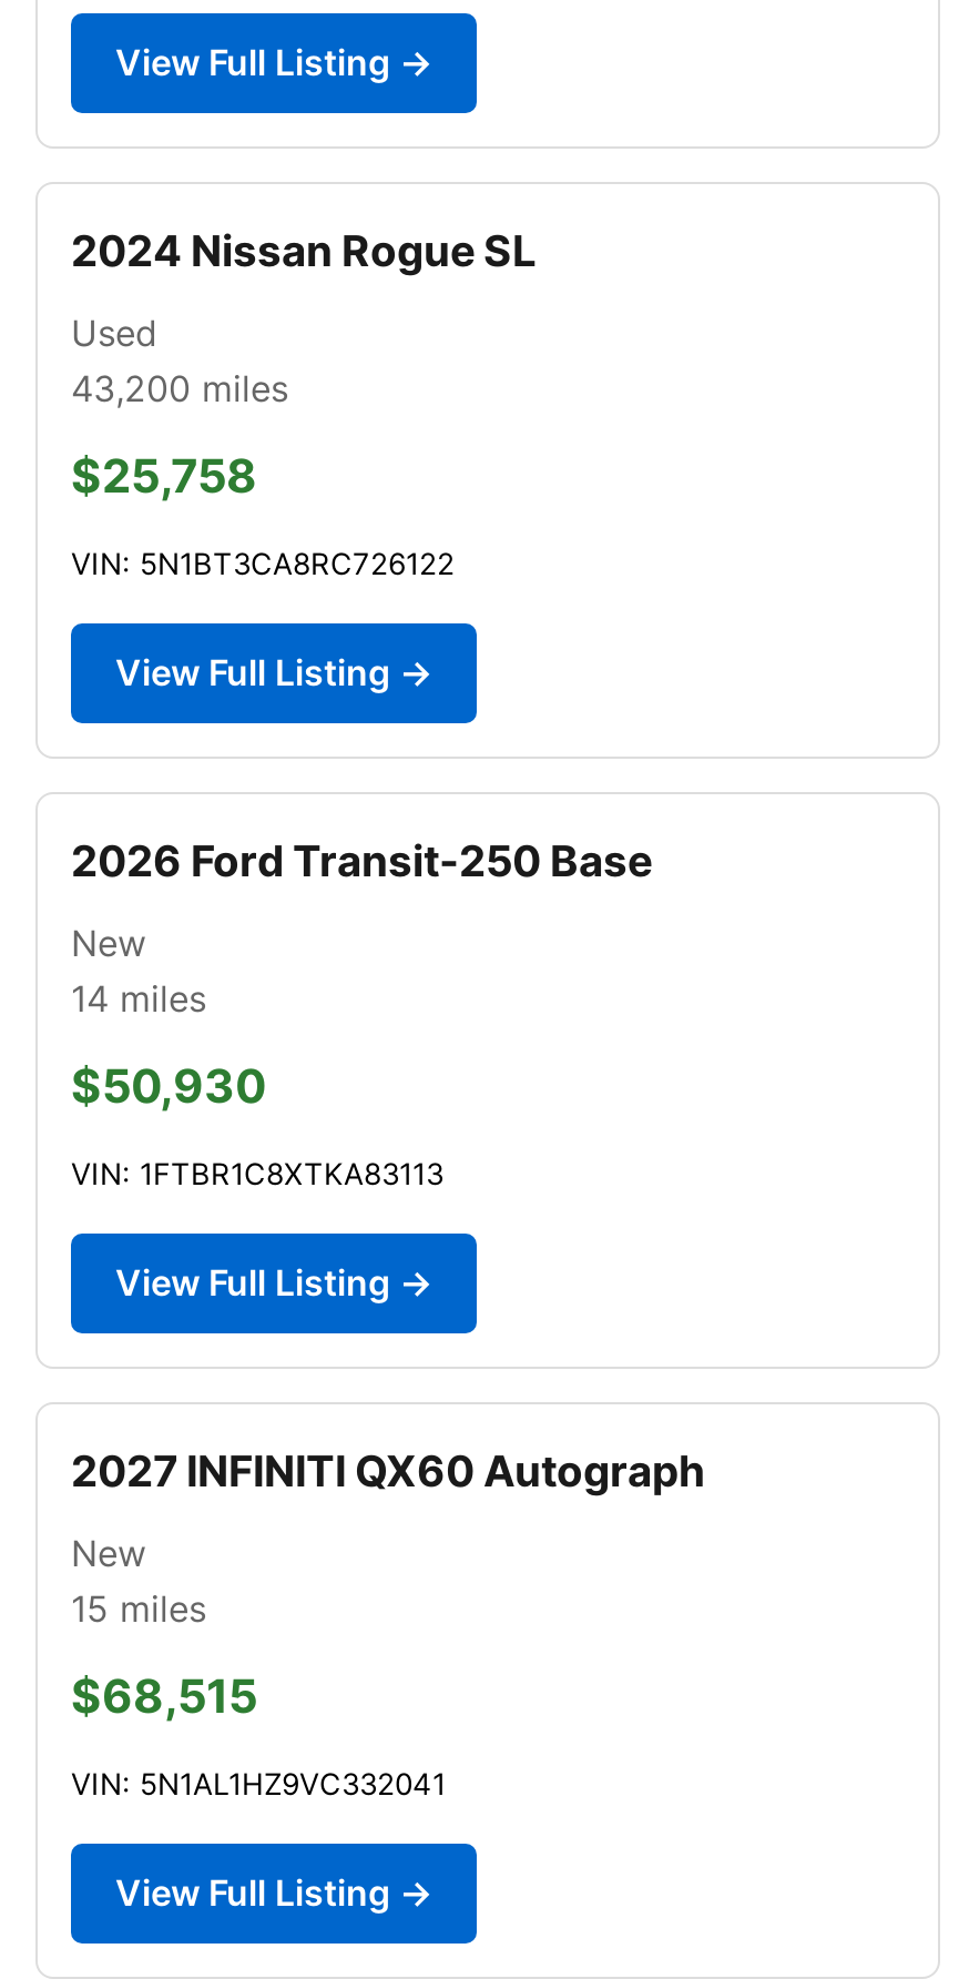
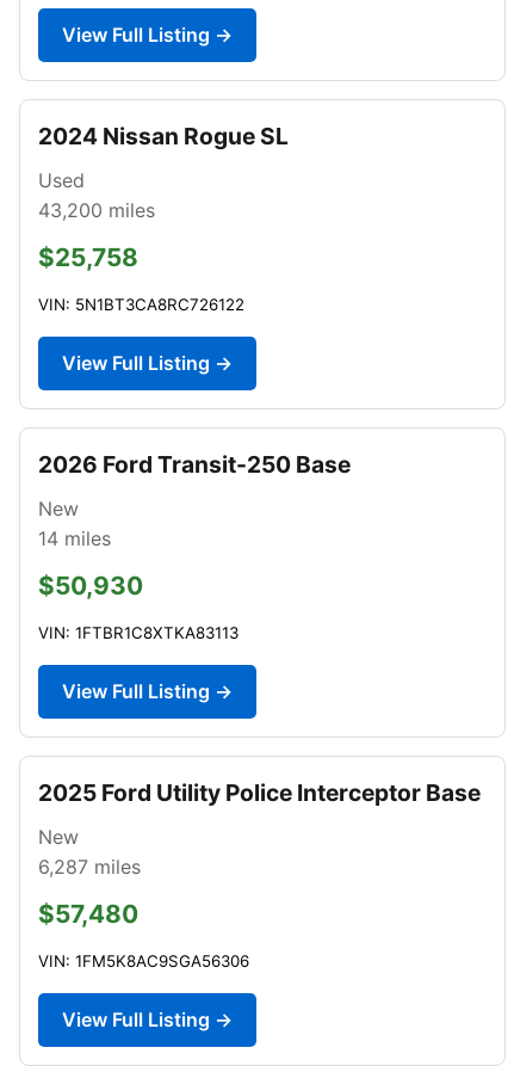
[71,1444,705,1497] 2027 INFINITI QX60 Autograph -> [38,778,481,807] 2025 Ford Utility Police Interceptor Base
[71,1586,206,1630] 15 miles -> [38,855,141,878] 6,287 miles
[71,1668,257,1724] $68,515 -> [38,899,138,929] $57,480
[71,1766,446,1801] VIN: 5N1AL1HZ9VC332041 -> [38,951,249,970] VIN: 1FM5K8AC9SGA56306

